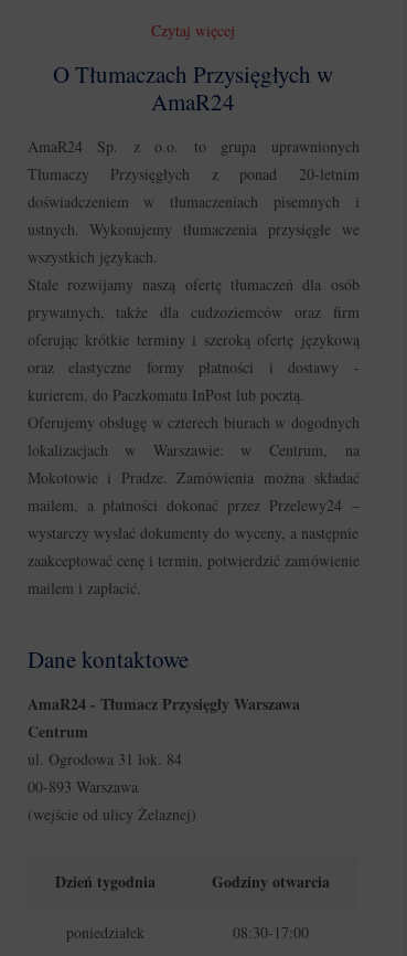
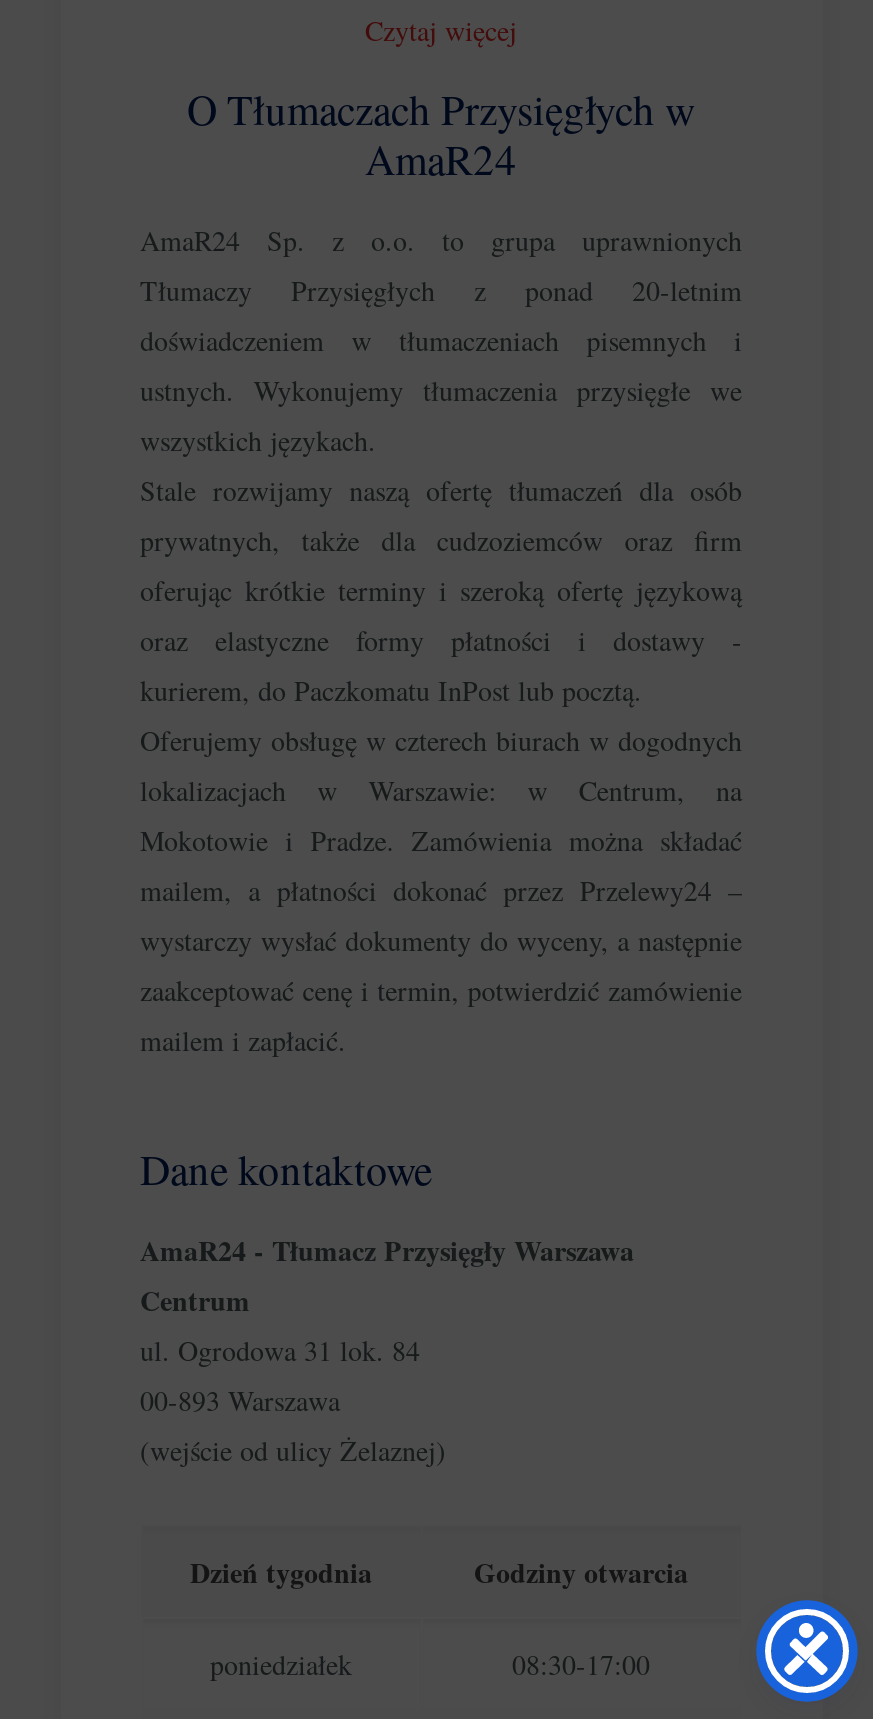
none -> [753,1597,861,1705] [image]

